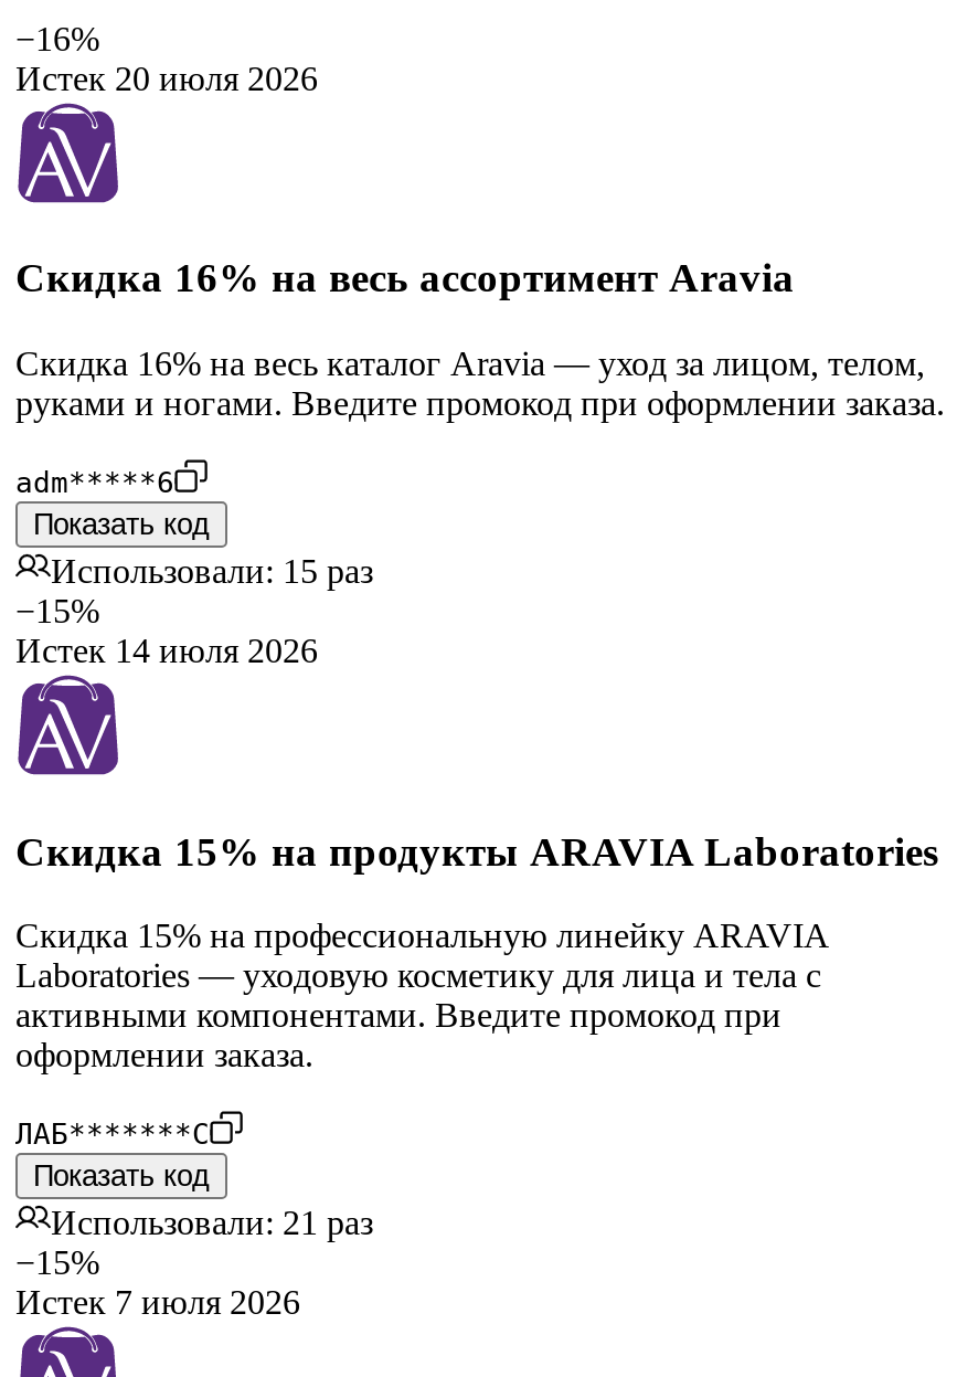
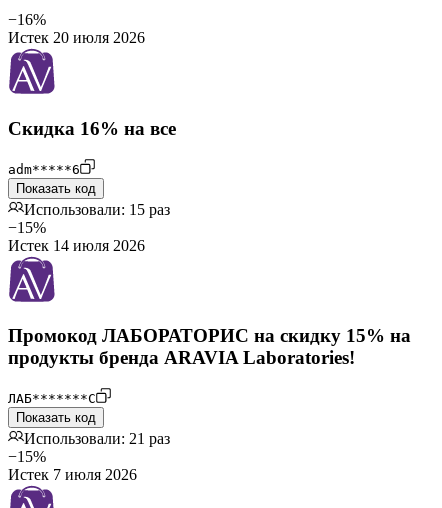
[15,255,945,422] Скидка 16% на весь ассортимент Aravia | Скидка 16% на весь каталог Aravia — уход за лицом, телом, | руками и ногами. Введите промокод при оформлении заказа. -> [8,118,176,139] Скидка 16% на все
[15,828,938,1074] Скидка 15% на продукты ARAVIA Laboratories | Скидка 15% на профессиональную линейку ARAVIA | Laboratories — уходовую косметику для лица и тела с | активными компонентами. Введите промокод при | оформлении заказа. -> [8,325,411,368] Промокод ЛАБОРАТОРИС на скидку 15% на | продукты бренда ARAVIA Laboratories!

